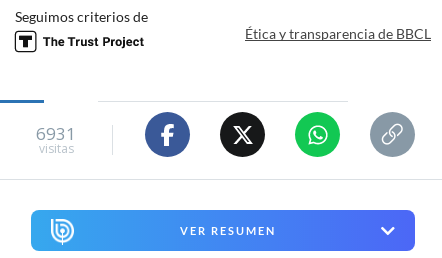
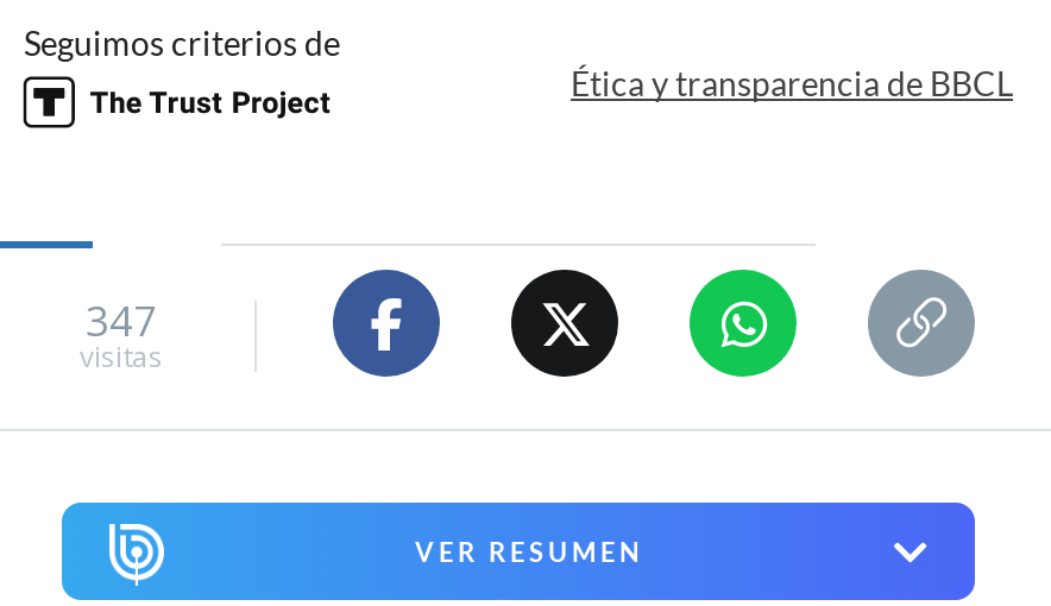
[36,122,76,145] 6931 -> [86,293,157,348] 347

